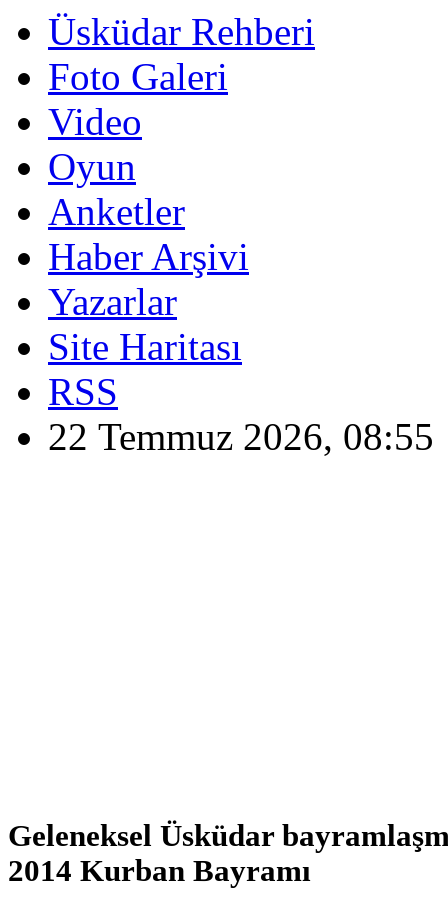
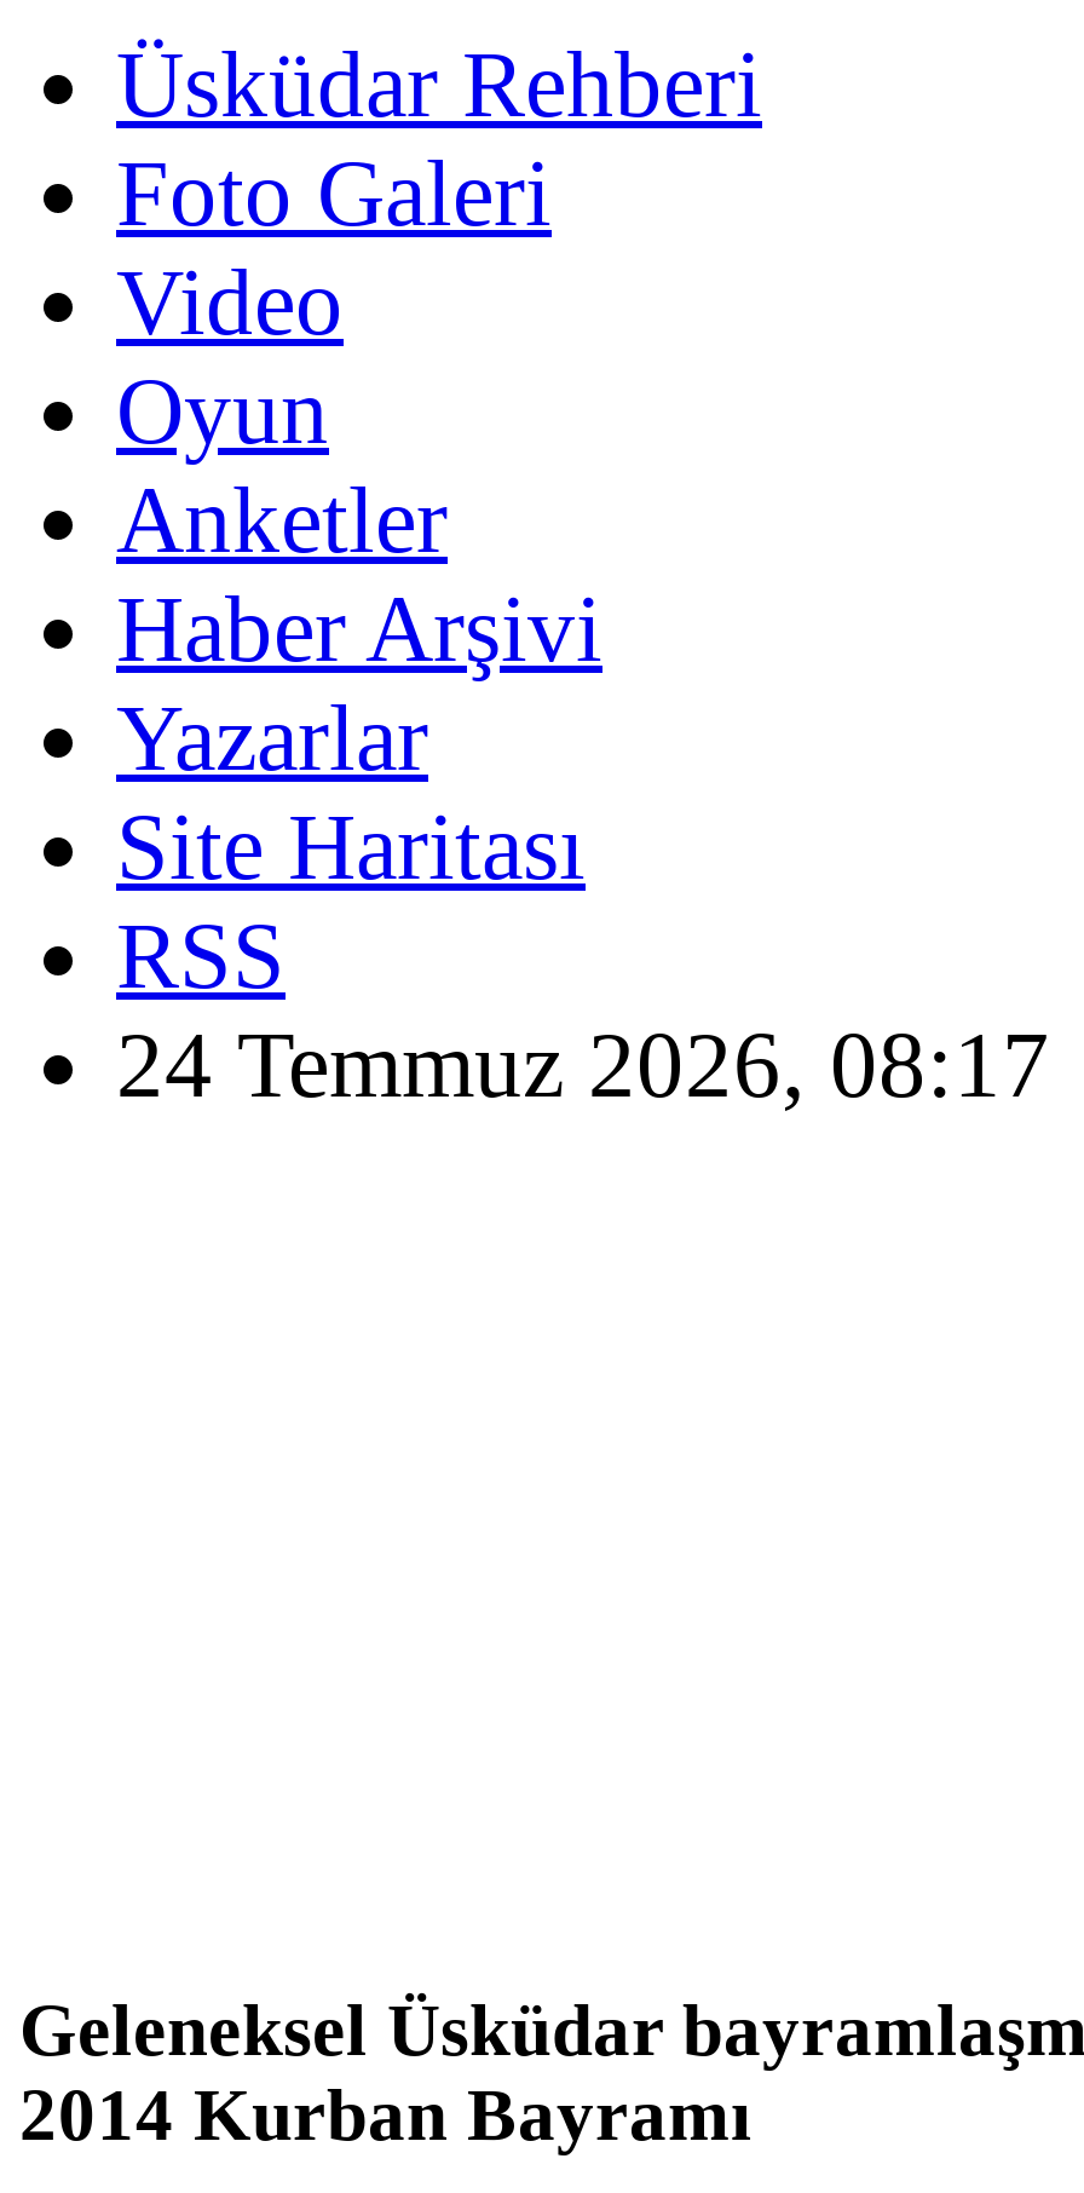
[48,415,434,458] 22 Temmuz 2026, 08:55 -> [116,1012,1050,1116] 24 Temmuz 2026, 08:17

